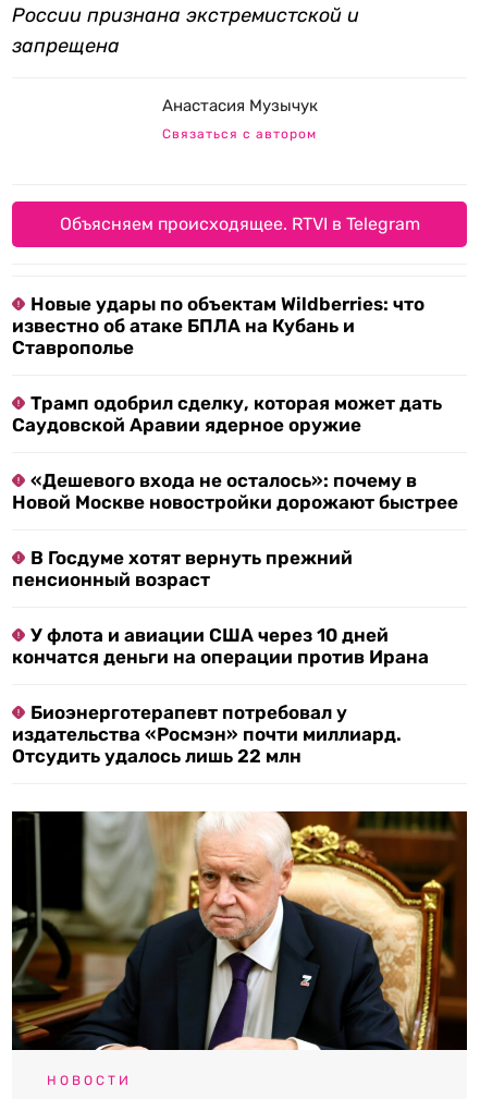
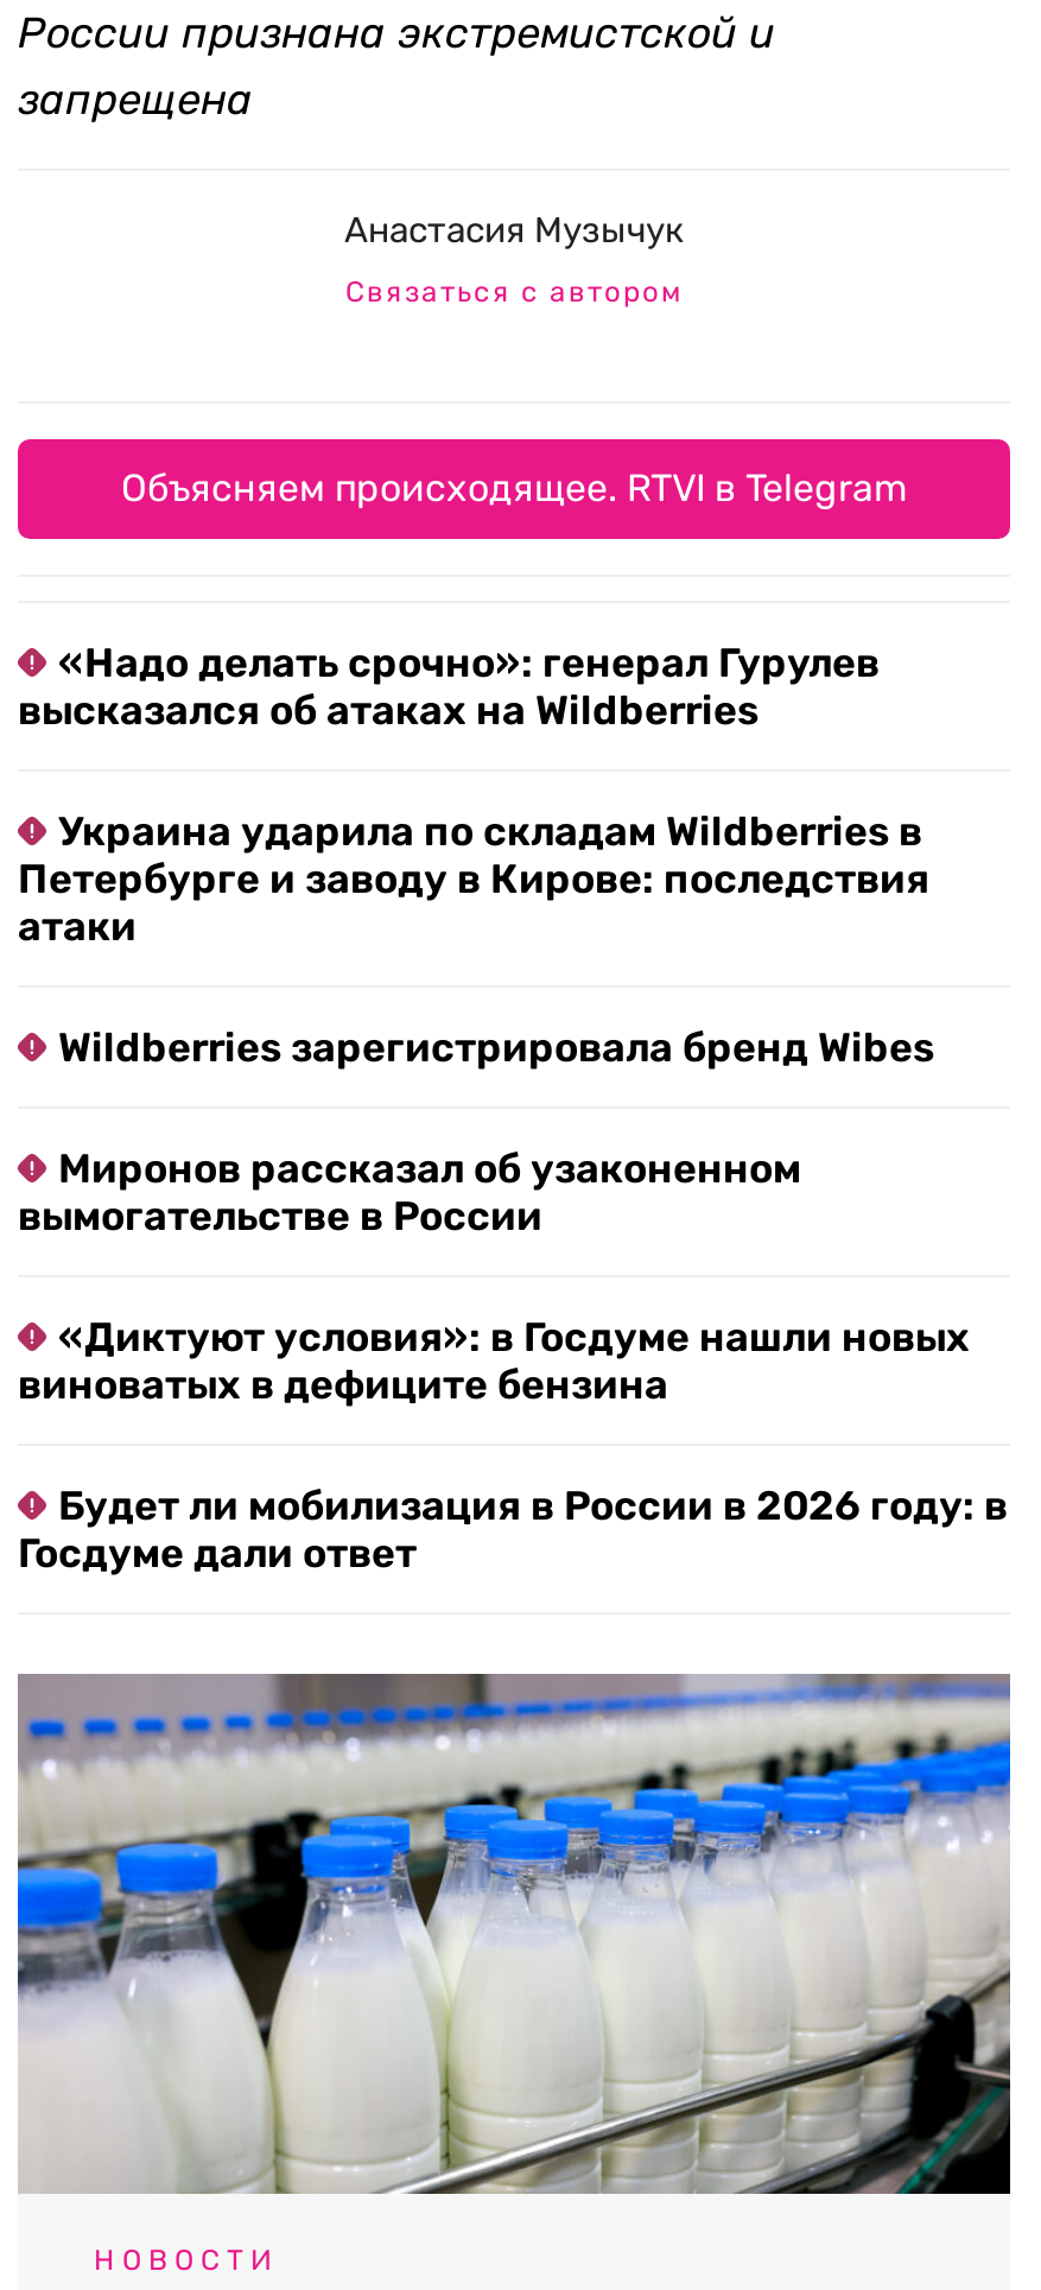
[12,293,424,358] Новые удары по объектам Wildberries: что | известно об атаке БПЛА на Кубань и | Ставрополье -> [18,639,880,734] «Надо делать срочно»: генерал Гурулев | высказался об атаках на Wildberries
[12,392,442,436] Трамп одобрил сделку, которая может дать | Саудовской Аравии ядерное оружие -> [18,807,929,950] Украина ударила по складам Wildberries в | Петербурге и заводу в Кирове: последствия | атаки
[12,470,458,513] «Дешевого входа не осталось»: почему в | Новой Москве новостройки дорожают быстрее -> [58,1024,934,1071] Wildberries зарегистрировала бренд Wibes
[12,547,353,590] В Госдуме хотят вернуть прежний | пенсионный возраст -> [18,1145,801,1240] Миронов рассказал об узаконенном | вымогательстве в России
[12,624,429,668] У флота и авиации США через 10 дней | кончатся деньги на операции против Ирана -> [18,1313,970,1408] «Диктуют условия»: в Госдуме нашли новых | виноватых в дефиците бензина
[12,702,402,767] Биоэнерготерапевт потребовал у | издательства «Росмэн» почти миллиард. | Отсудить удалось лишь 22 млн -> [18,1482,1008,1577] Будет ли мобилизация в России в 2026 году: в | Госдуме дали ответ
[11,810,468,1051] [image] -> [15,1671,1013,2196] [image]

